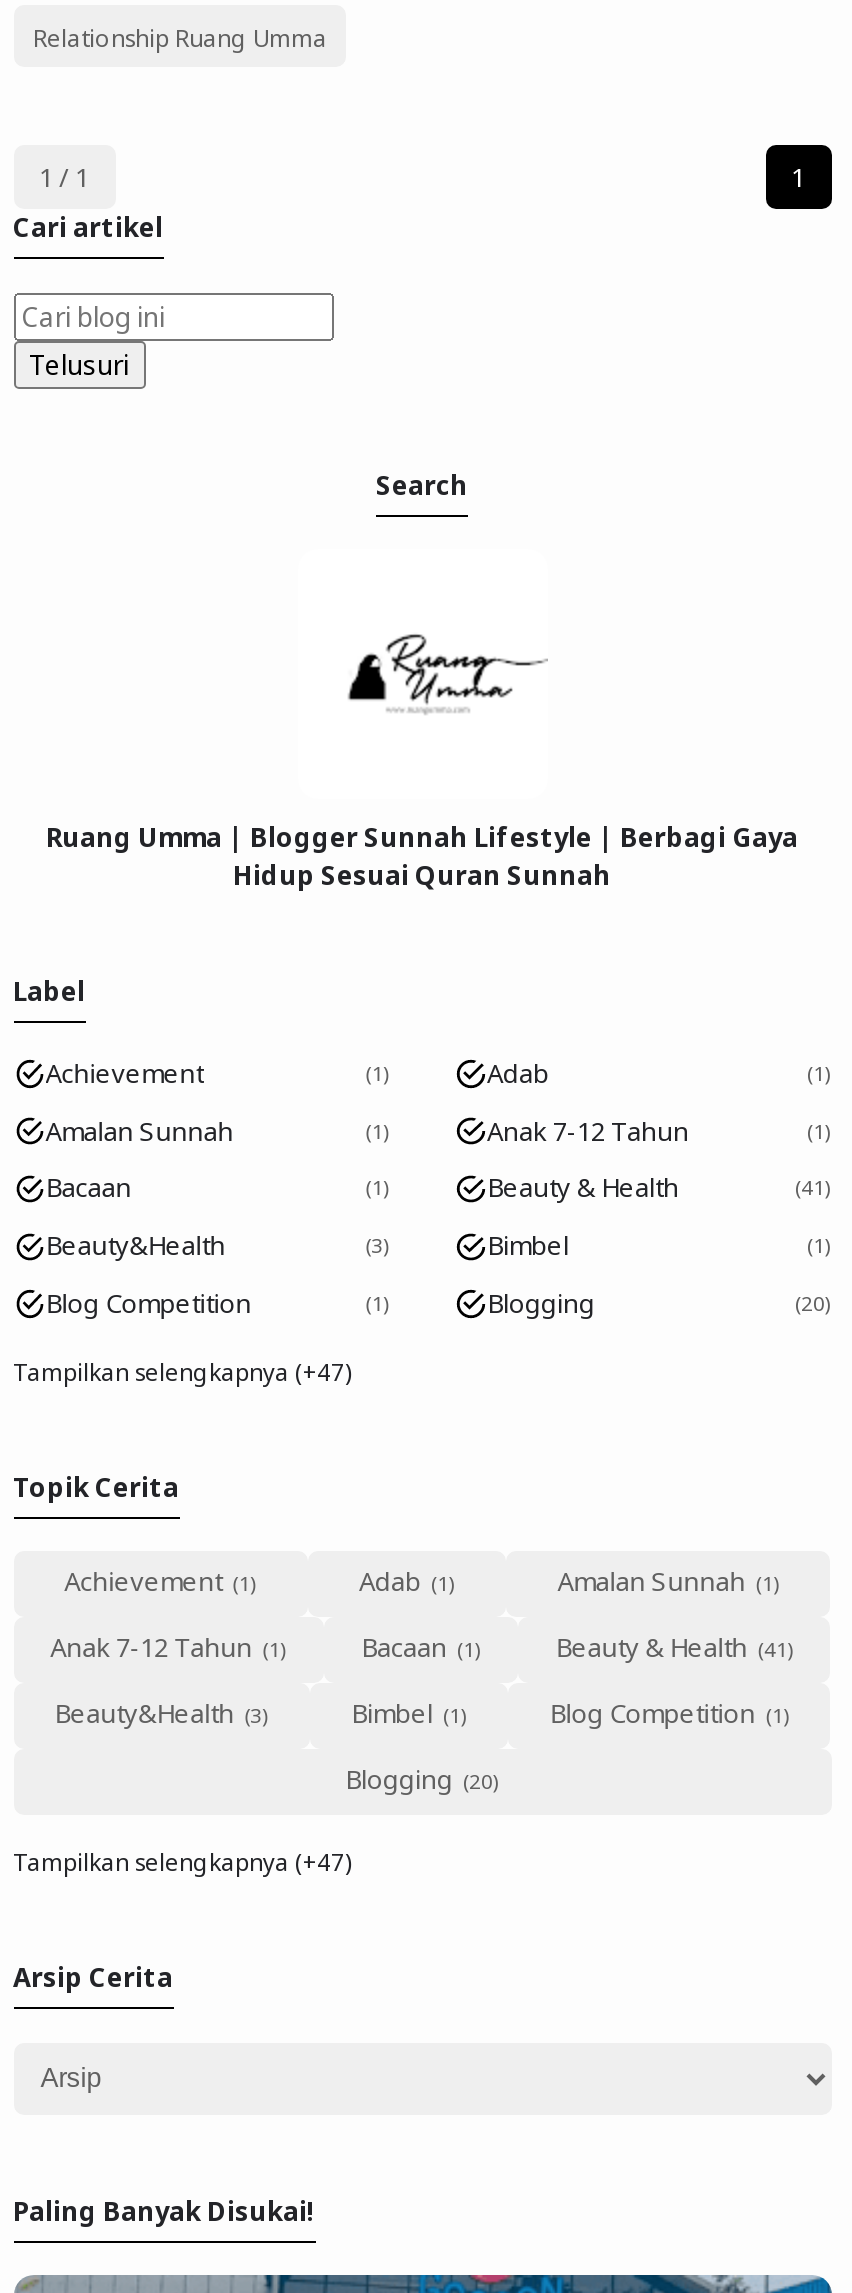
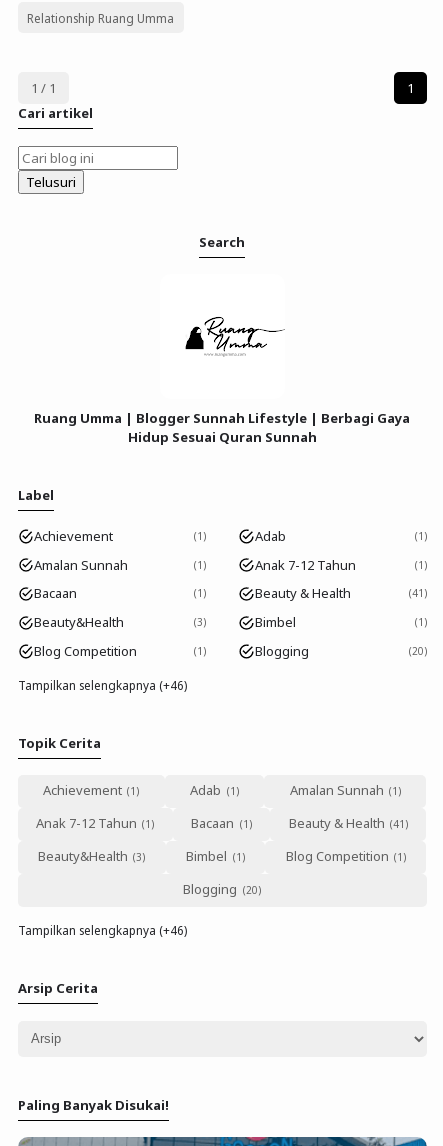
[13,1354,351,1386] Tampilkan selengkapnya (+47) -> [17,677,186,693] Tampilkan selengkapnya (+46)
[13,1846,351,1878] Tampilkan selengkapnya (+47) -> [17,922,186,938] Tampilkan selengkapnya (+46)

